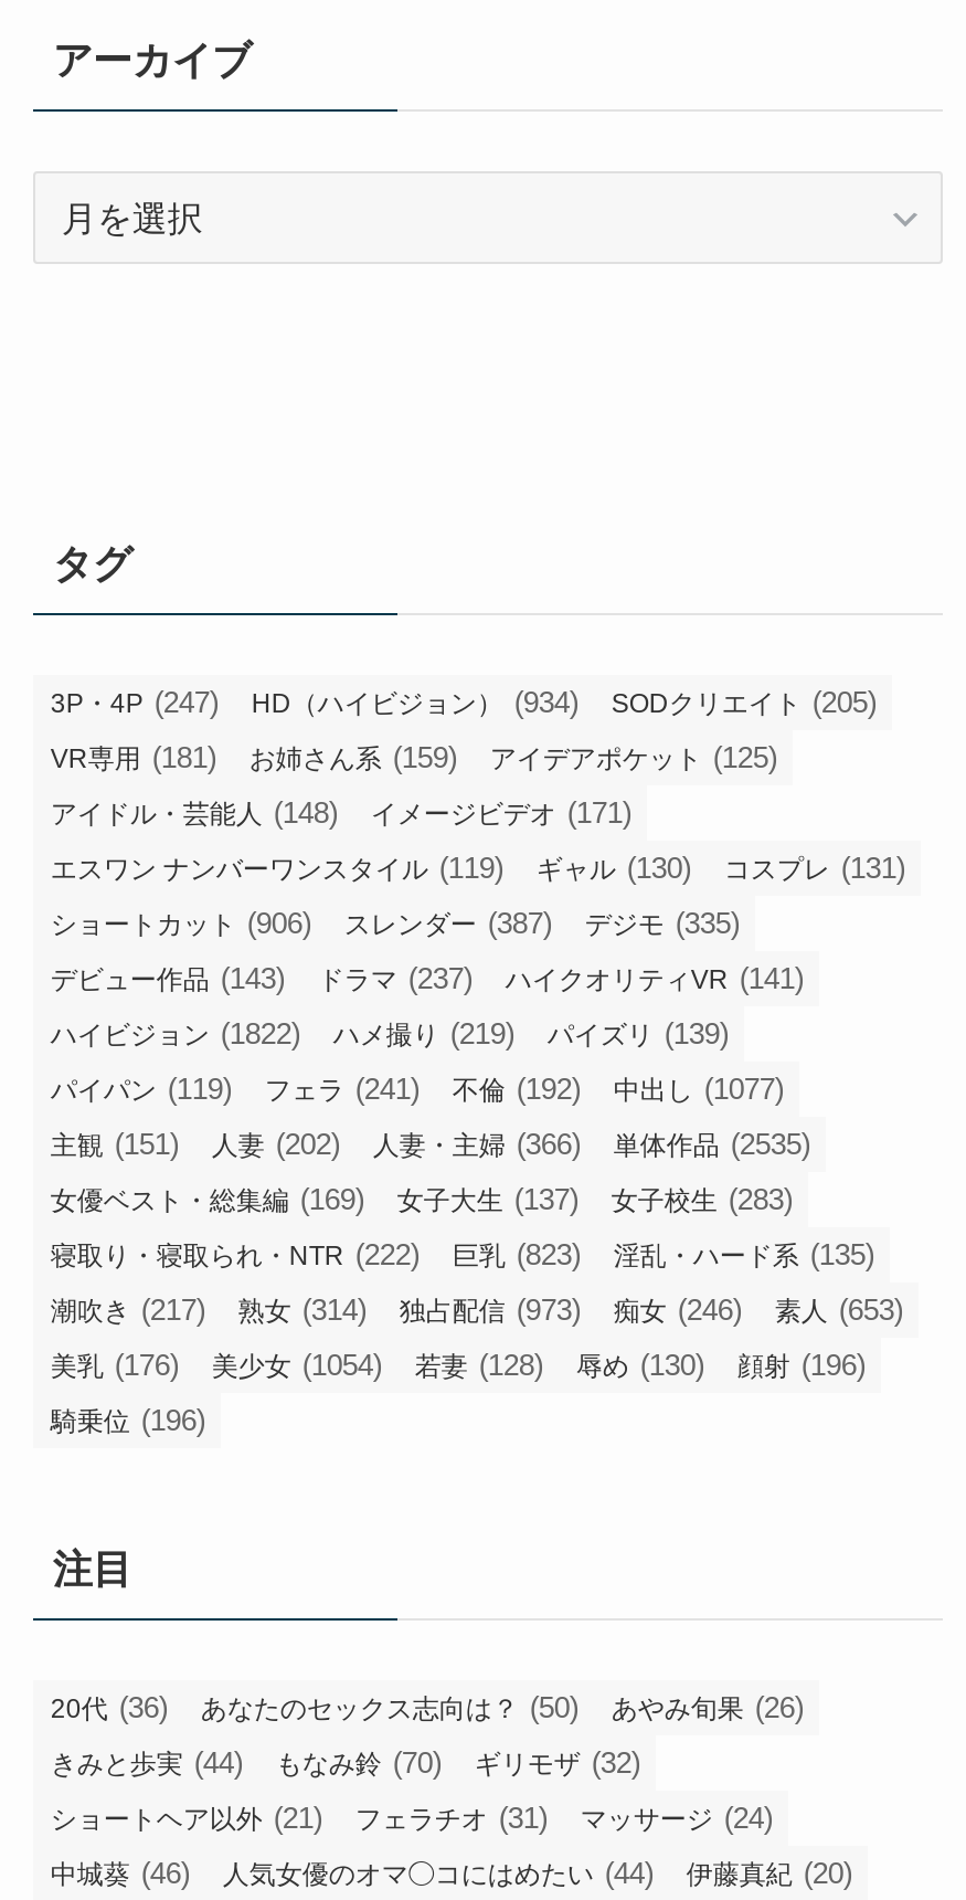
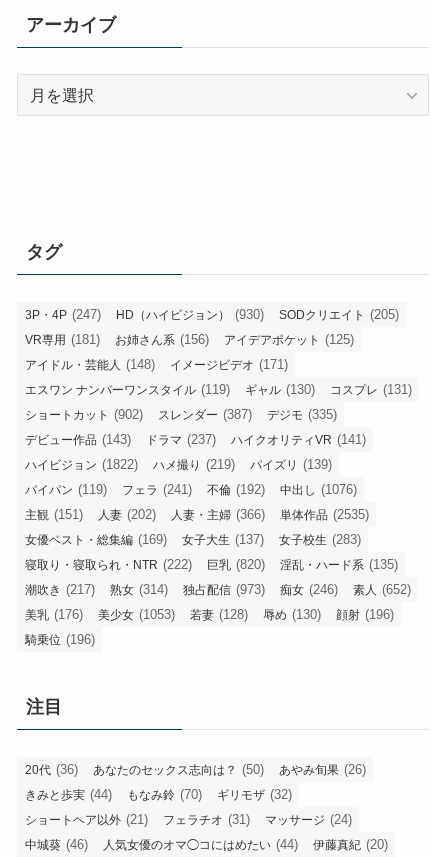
[251,686,578,719] HD（ハイビジョン）(934) -> [116,307,264,322] HD（ハイビジョン）(930)
[51,741,777,775] VR専用(181) お姉さん系(159) アイデアポケット(125) -> [25,332,354,347] VR専用(181) お姉さん系(156) アイデアポケット(125)
[51,907,311,940] ショートカット(906) -> [25,407,143,422] ショートカット(902)
[51,1073,784,1106] パイパン(119) フェラ(241) 不倫(192) 中出し(1077) -> [25,482,357,497] パイパン(119) フェラ(241) 不倫(192) 中出し(1076)
[51,1239,874,1272] 寝取り・寝取られ・NTR (222) 巨乳(823) 淫乱・ハード系(135) -> [25,557,398,572] 寝取り・寝取られ・NTR (222) 巨乳(820) 淫乱・ハード系(135)
[51,1294,903,1327] 潮吹き(217) 熟女(314) 独占配信(973) 痴女(246) 素人(653) -> [25,582,411,597] 潮吹き(217) 熟女(314) 独占配信(973) 痴女(246) 素人(652)
[51,1349,865,1382] 美乳(176) 美少女(1054) 若妻(128) 辱め(130) 顔射(196) -> [25,607,394,622] 美乳(176) 美少女(1053) 若妻(128) 辱め(130) 顔射(196)

